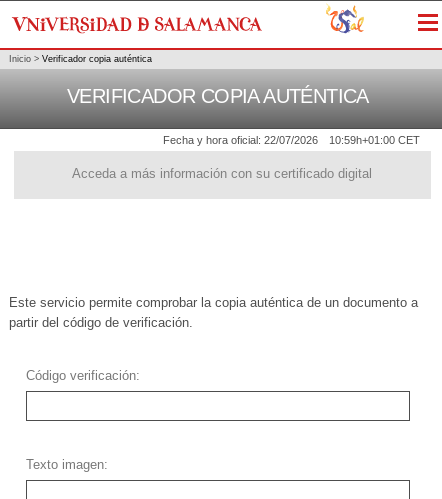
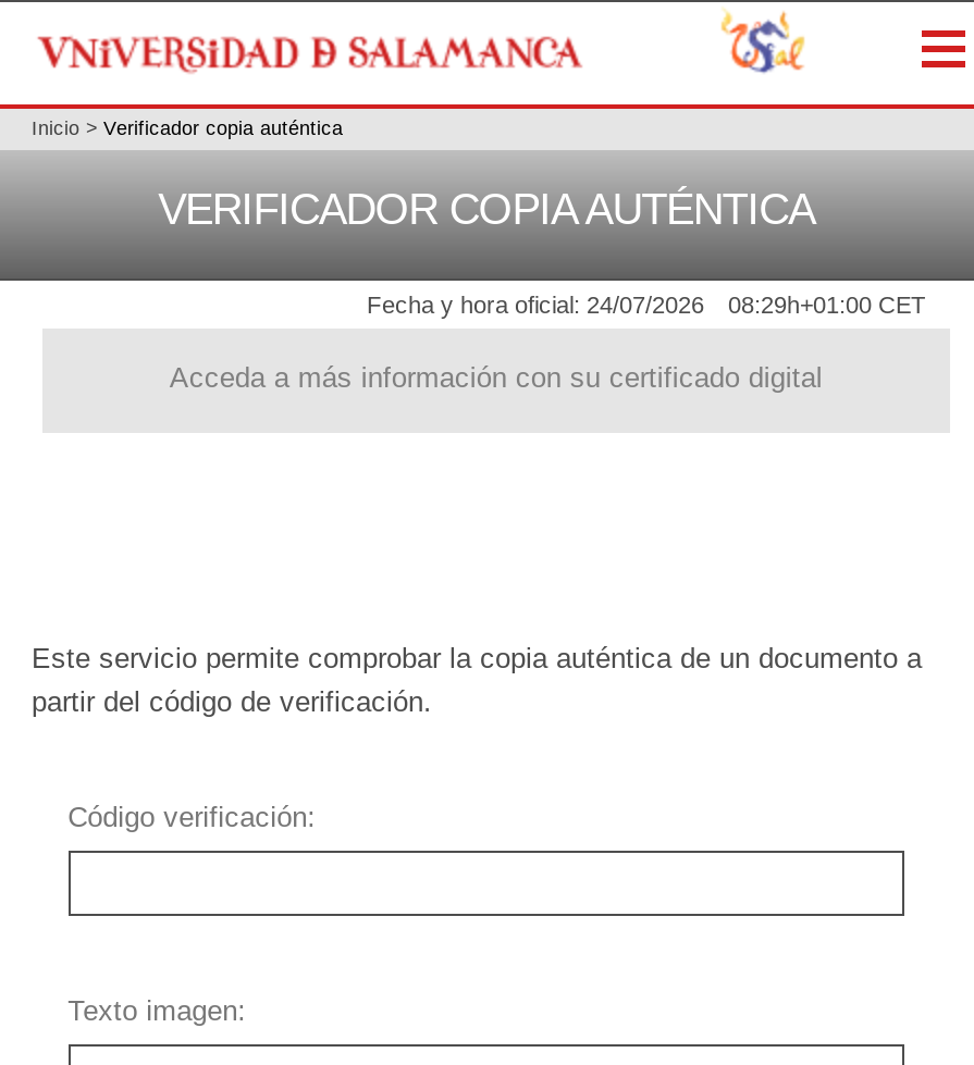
[163,134,318,146] Fecha y hora oficial: 22/07/2026 -> [367,292,704,318] Fecha y hora oficial: 24/07/2026
[329,134,420,146] 10:59h+01:00 CET -> [728,292,926,318] 08:29h+01:00 CET

